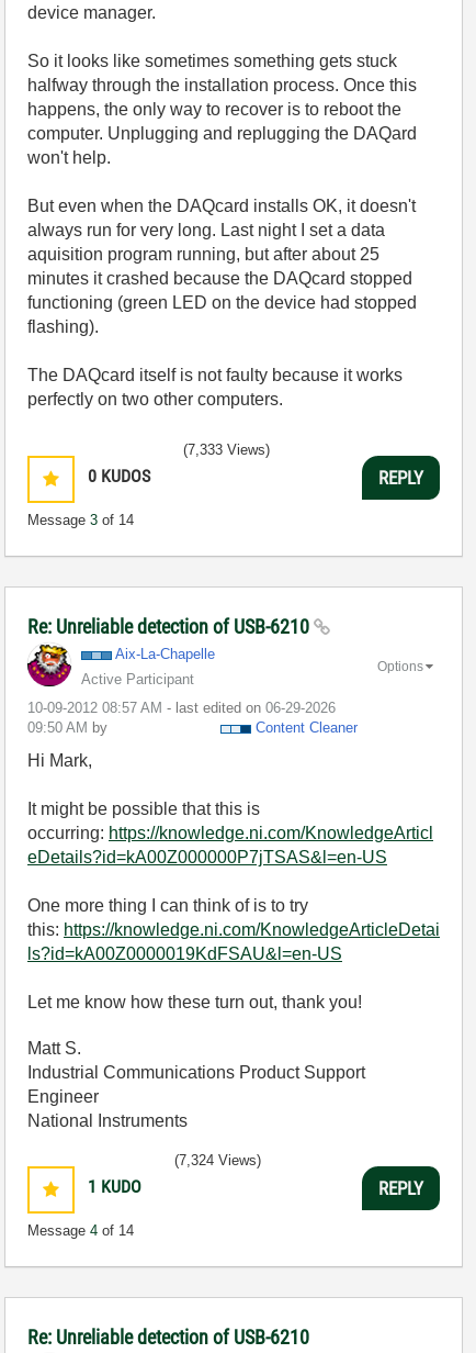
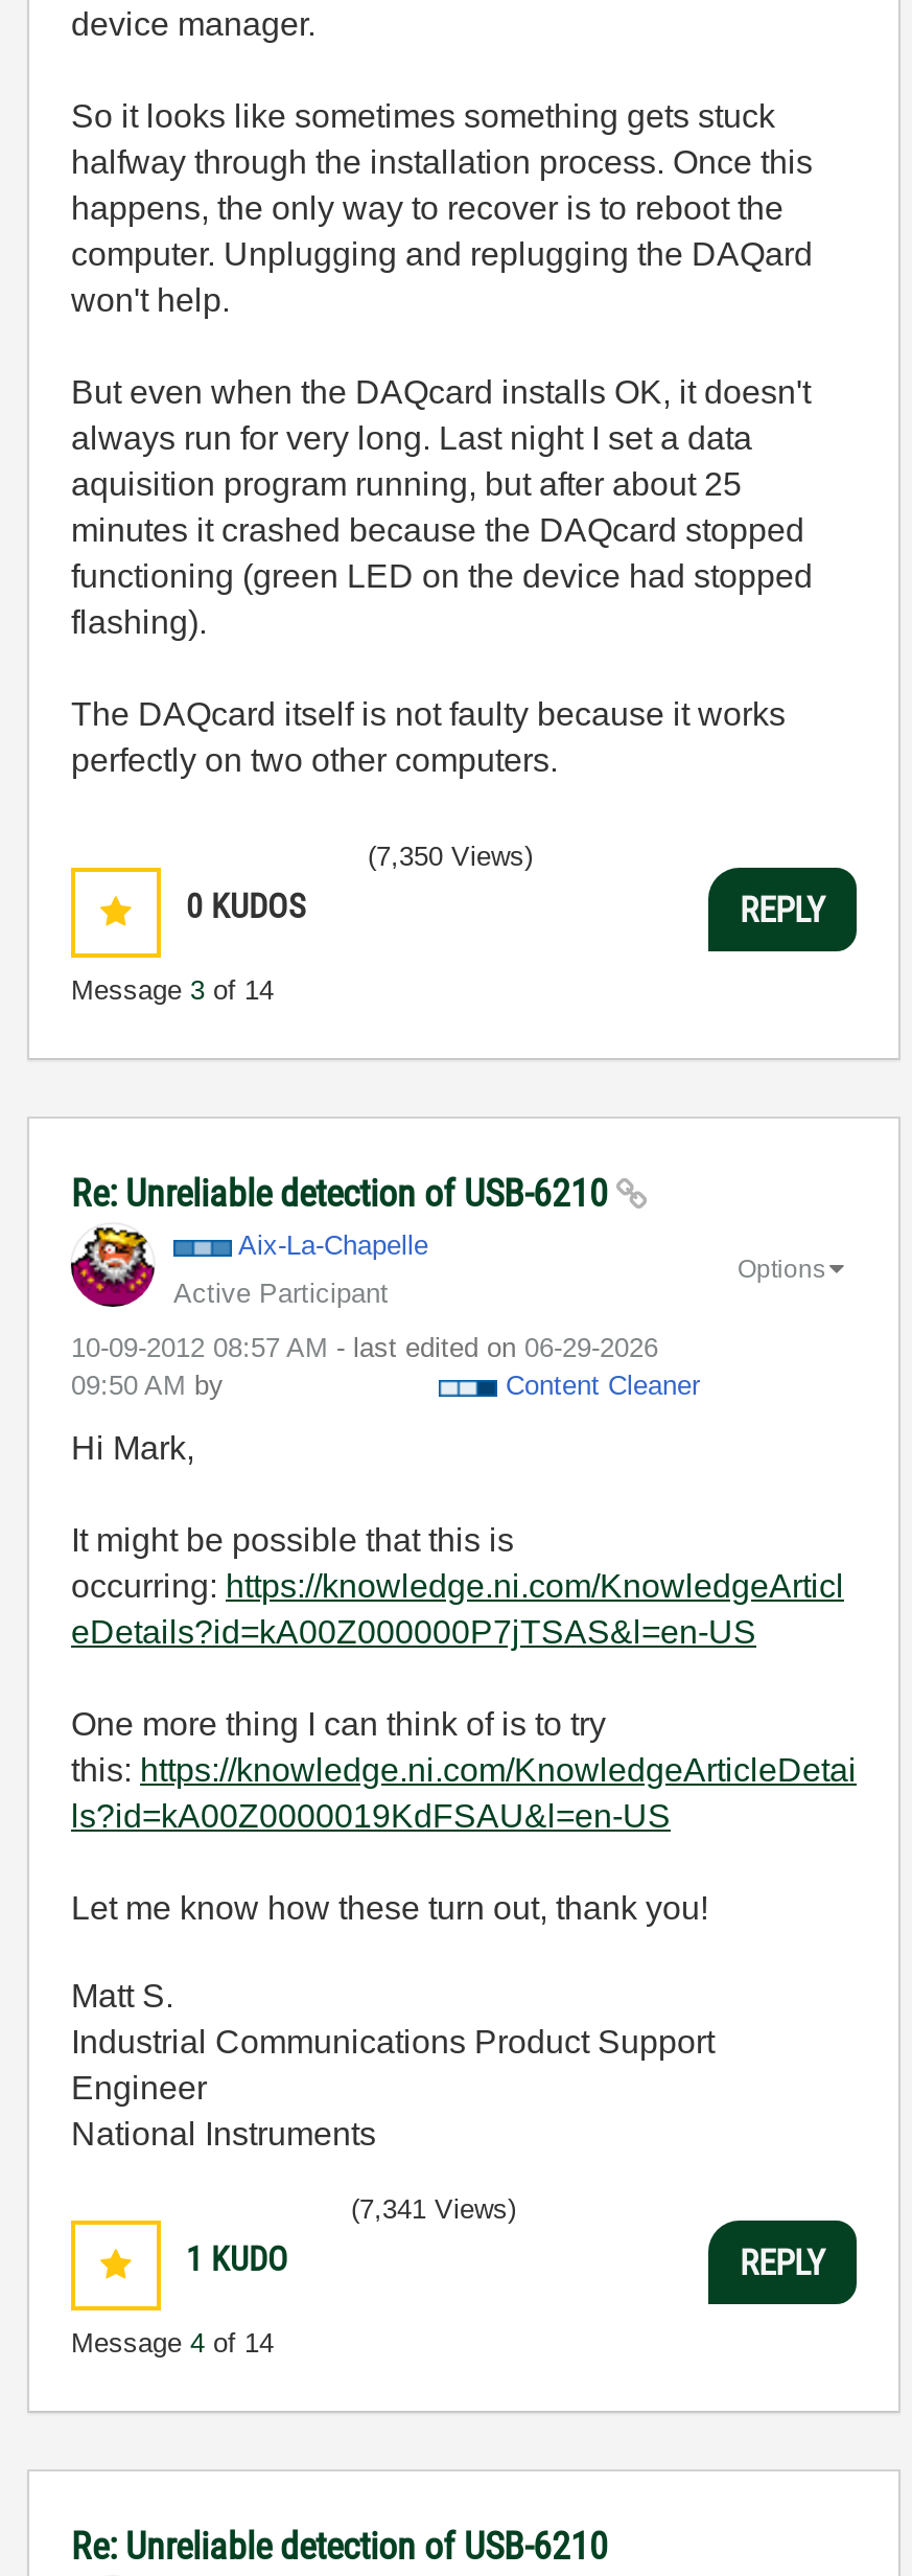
[183,441,270,458] (7,333 Views) -> [368,841,533,872] (7,350 Views)
[174,1152,261,1168] (7,324 Views) -> [351,2193,516,2225] (7,341 Views)

